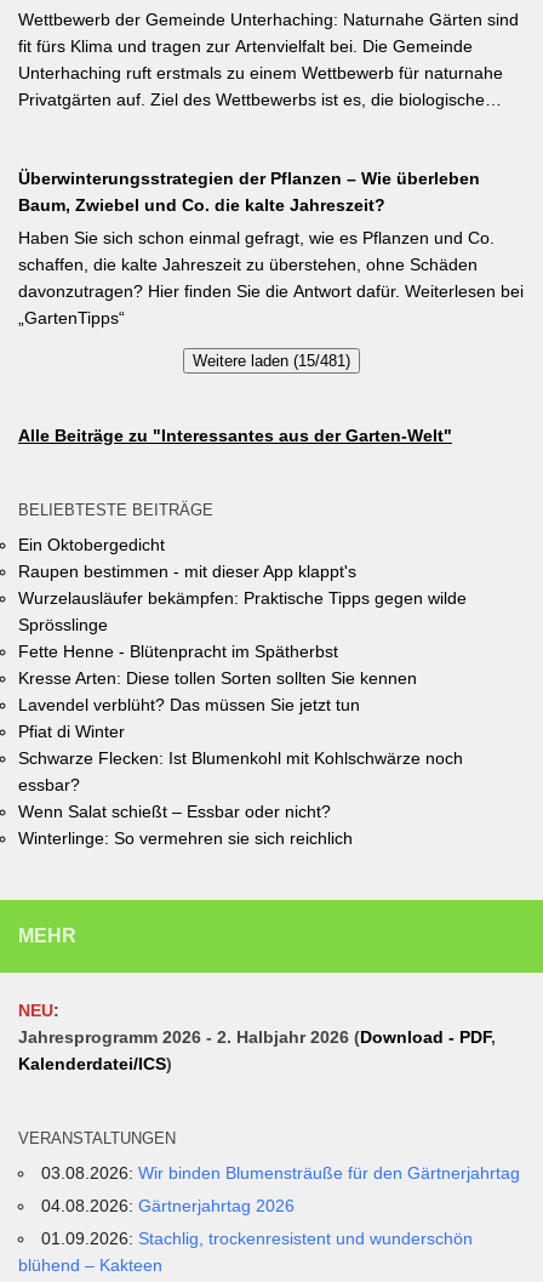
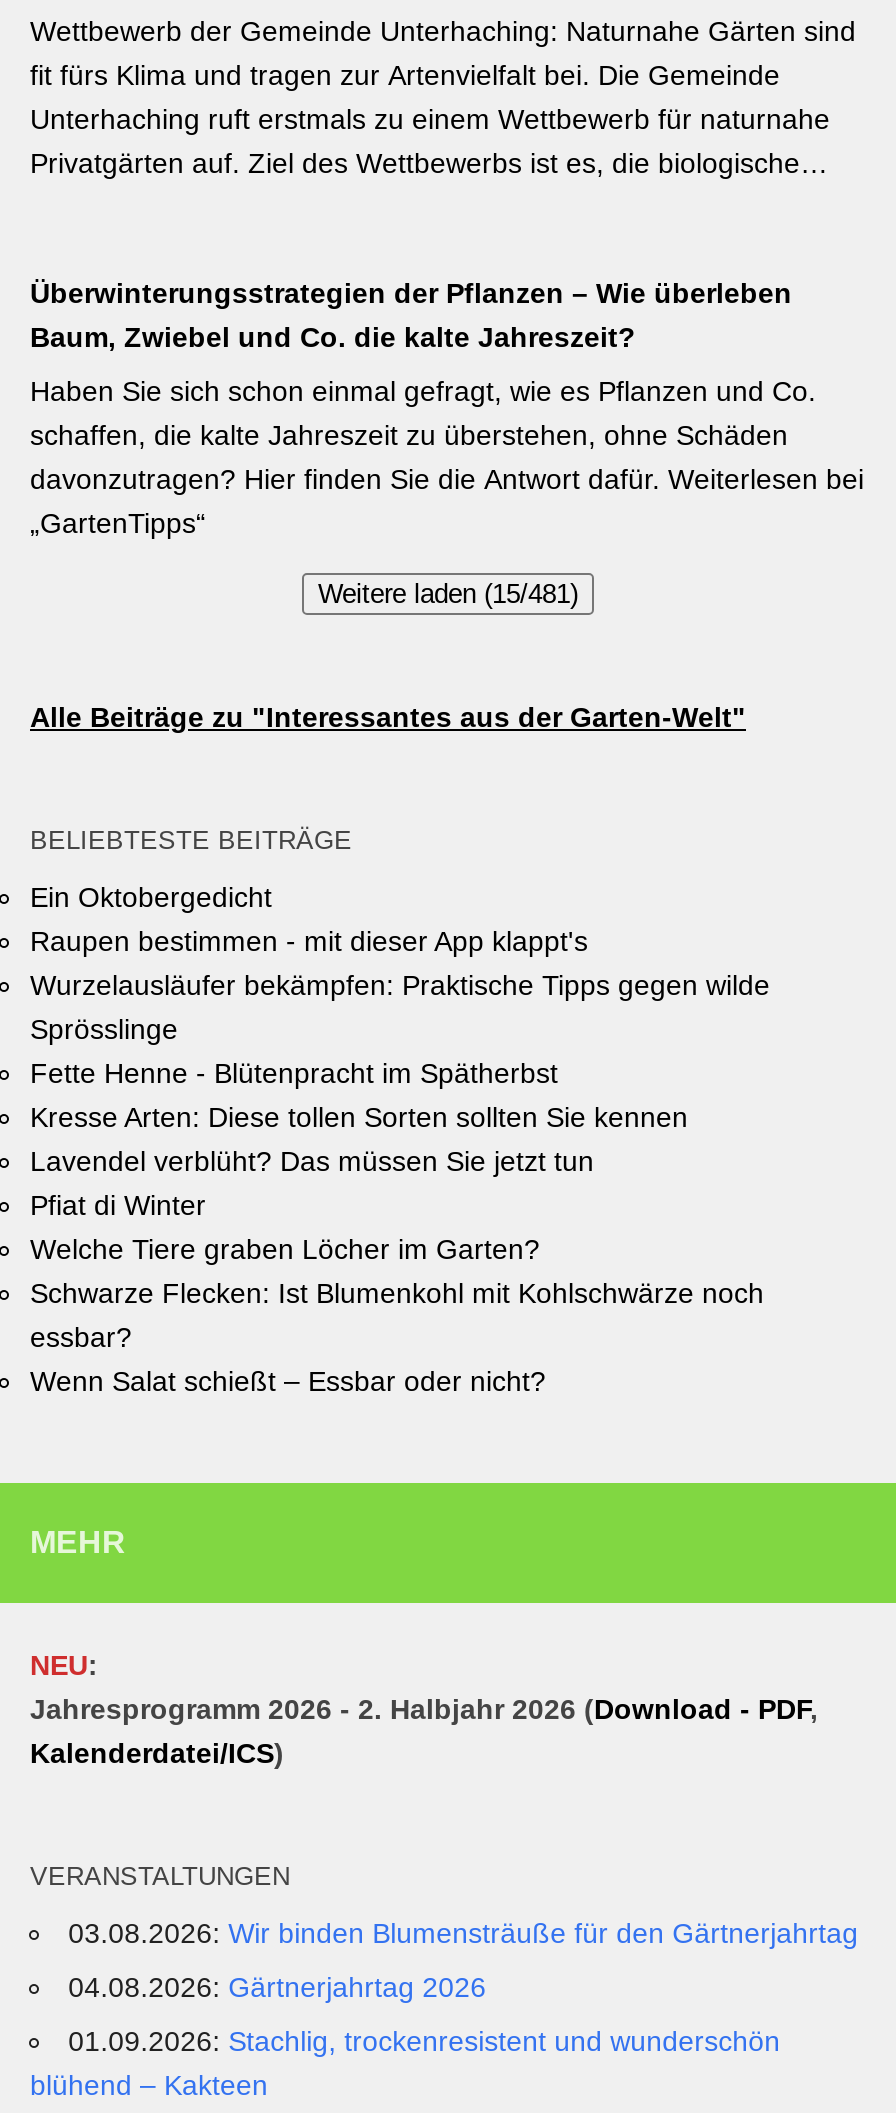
none -> [30,1234,540,1266] Welche Tiere graben Löcher im Garten?
moved [18,748,463,821] -> [30,1278,764,1398]: Schwarze Flecken: Ist Blumenkohl mit Kohlschwärze noch | essbar? | Wenn Salat schießt – Essbar oder nicht?
[18,828,353,848] Winterlinge: So vermehren sie sich reichlich -> none

